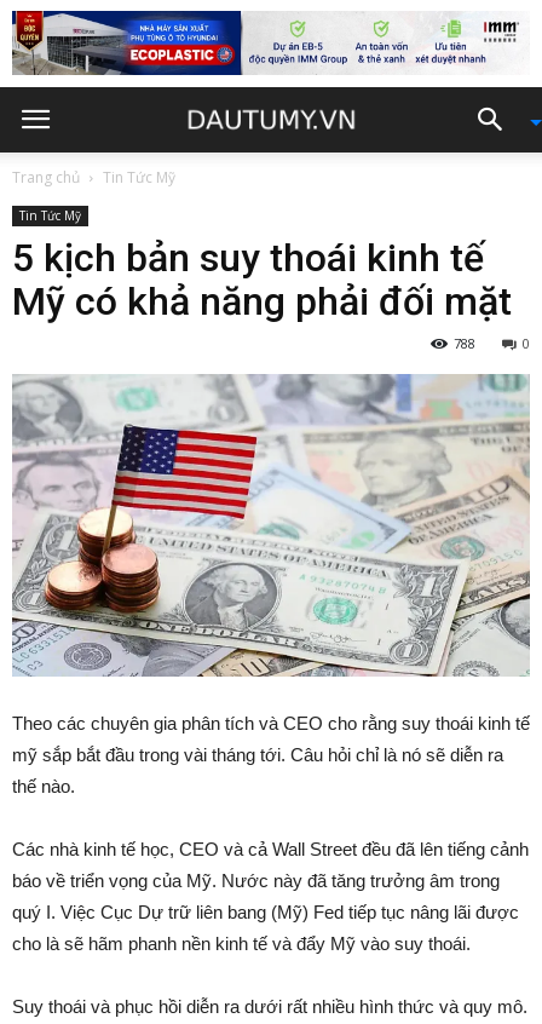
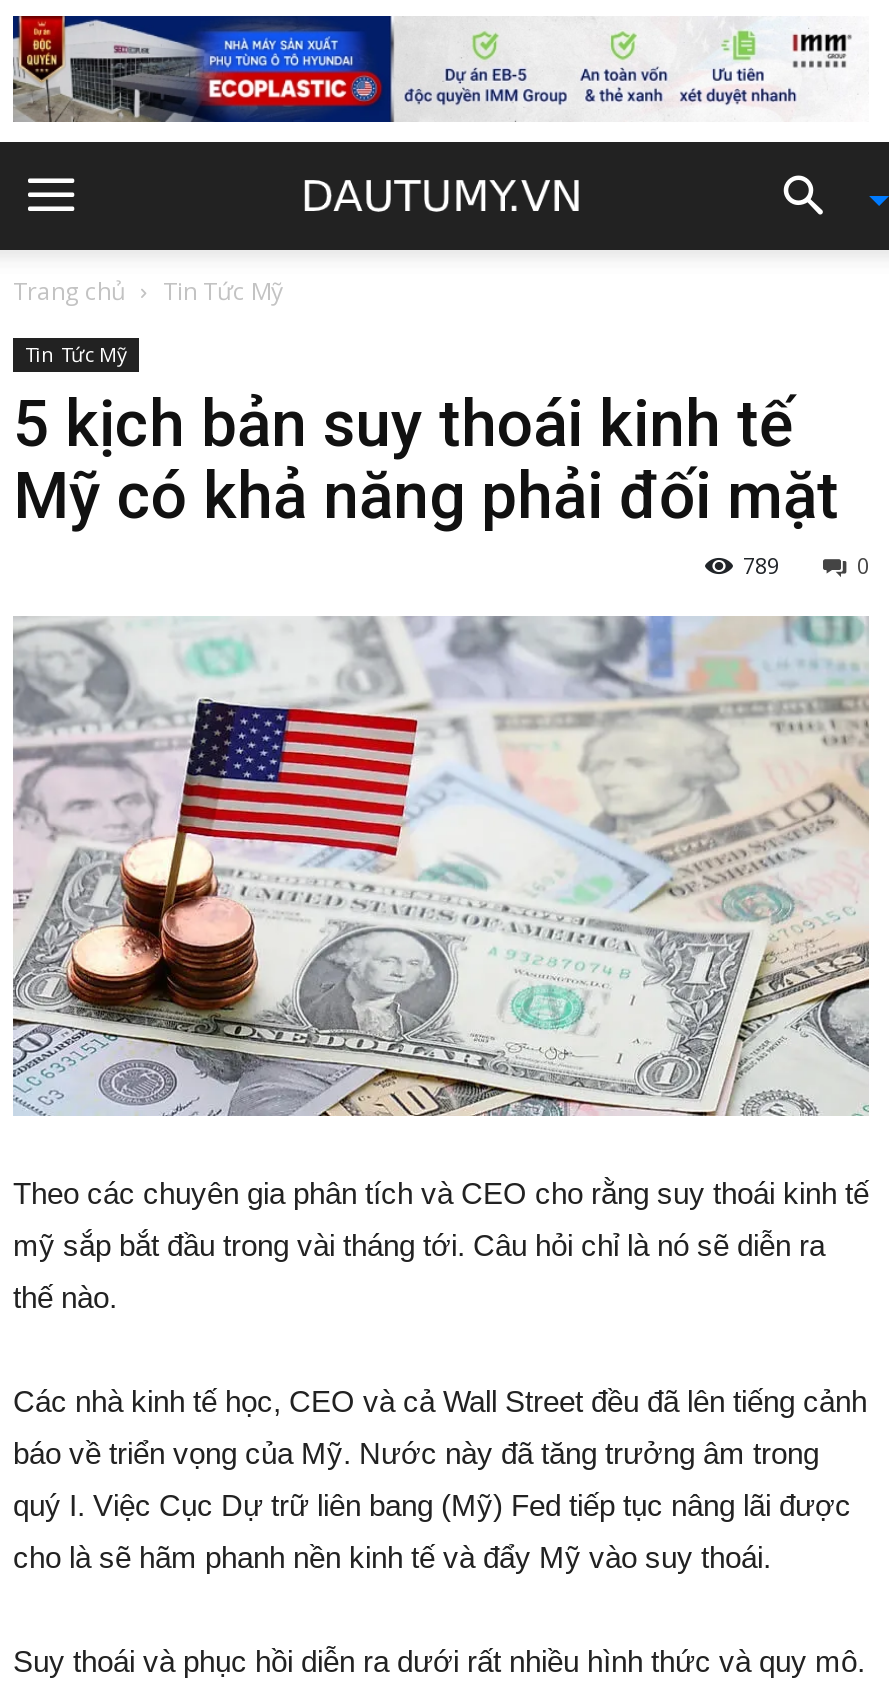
[454,334,475,352] 788 -> [743,550,779,580] 789

